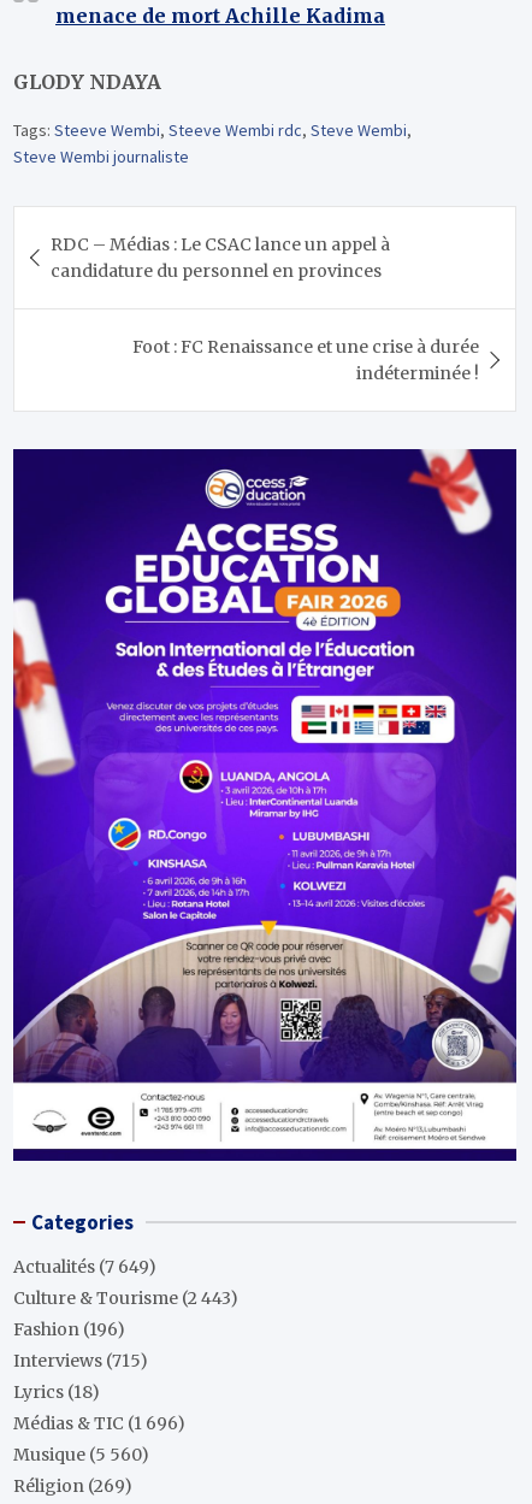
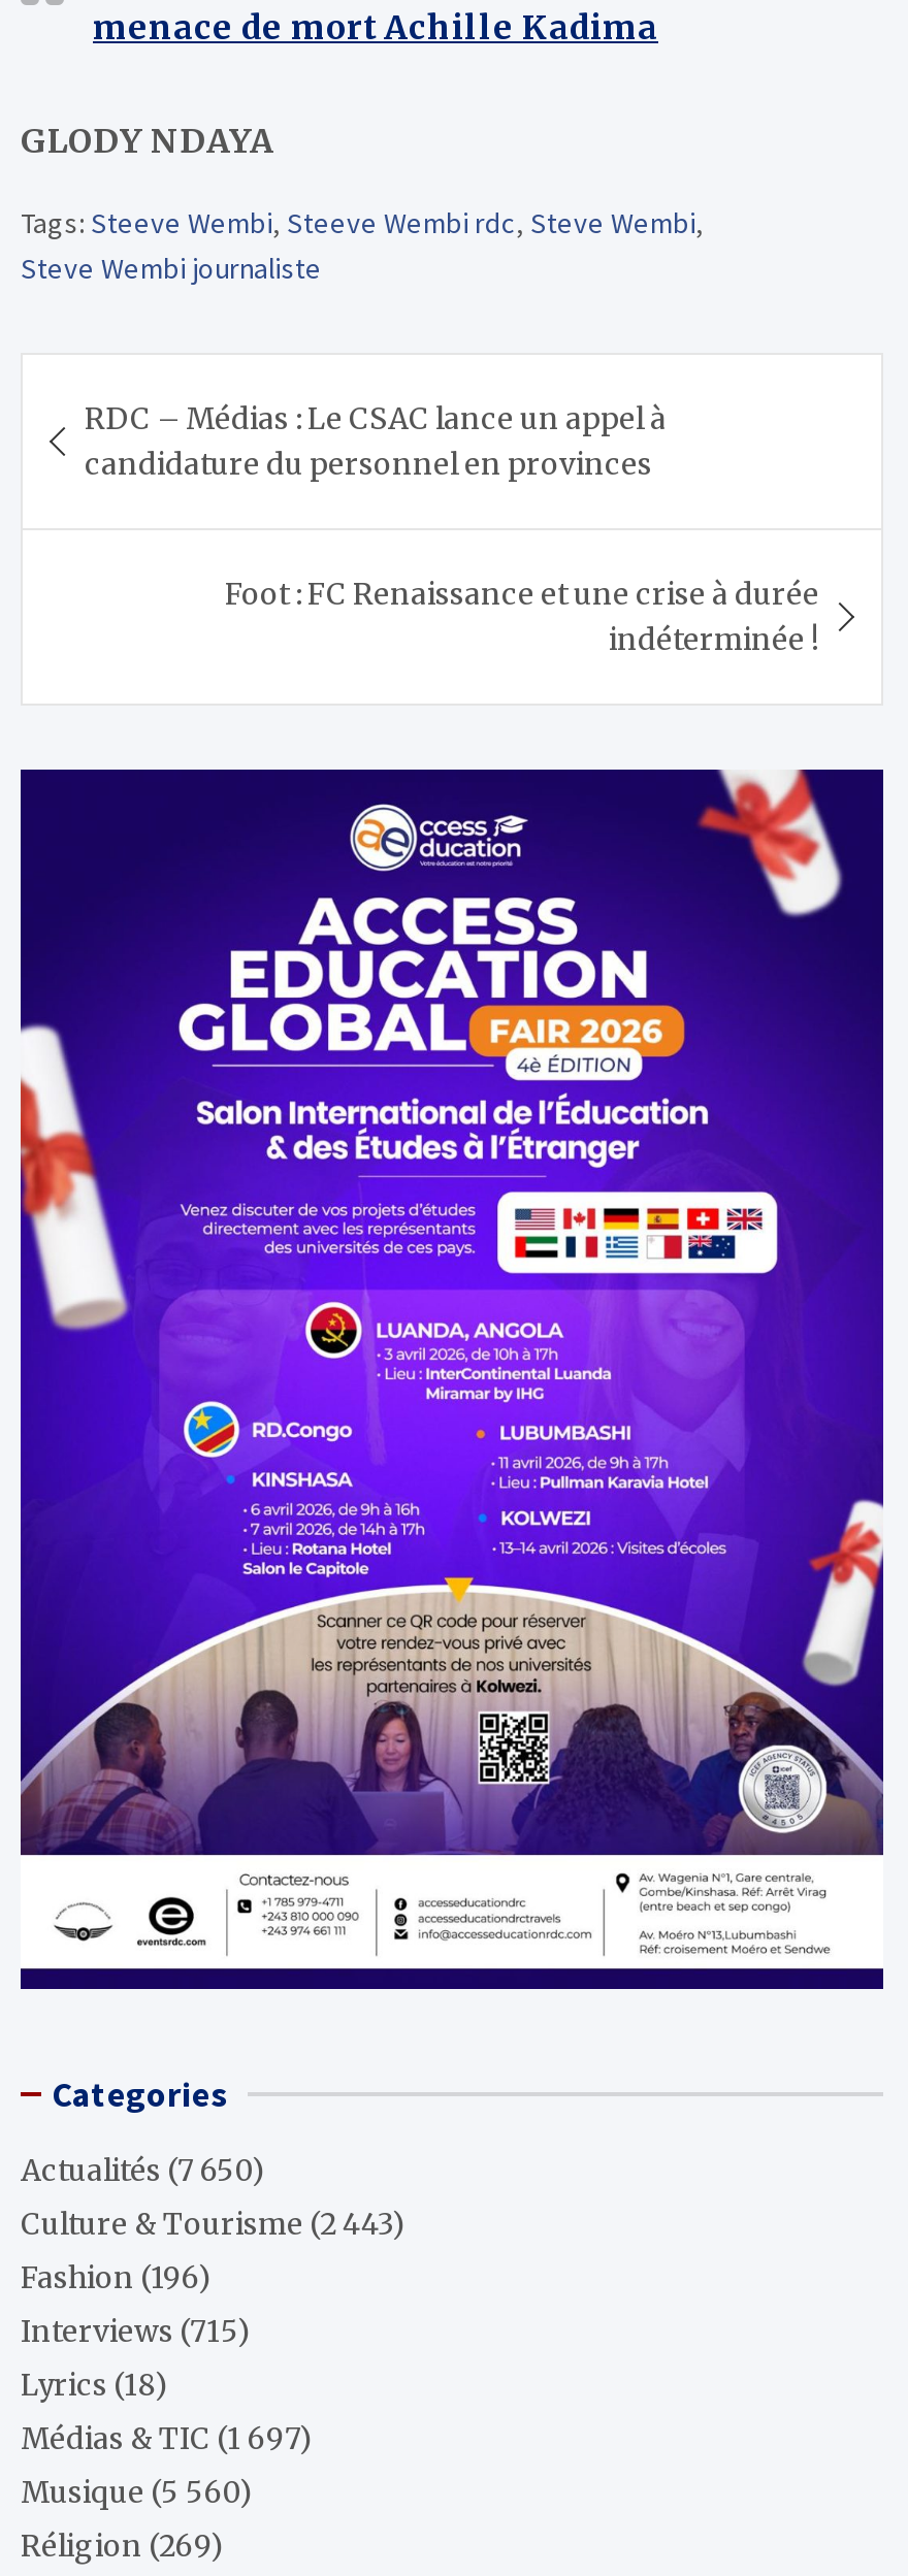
[13,1256,156,1278] Actualités (7 649) -> [21,2152,266,2189] Actualités (7 650)
[13,1413,185,1434] Médias & TIC (1 696) -> [21,2420,314,2458] Médias & TIC (1 697)

